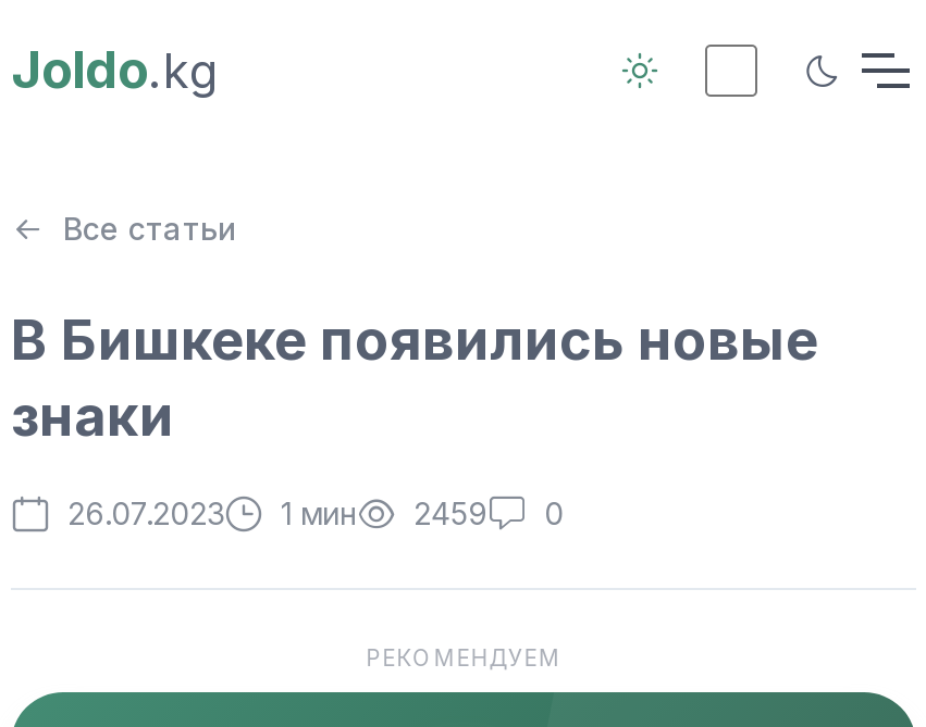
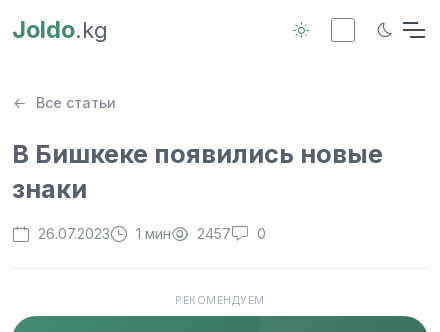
[67,494,564,531] 26.07.2023 1 мин 2459 0 -> [38,225,266,242] 26.07.2023 1 мин 2457 0

